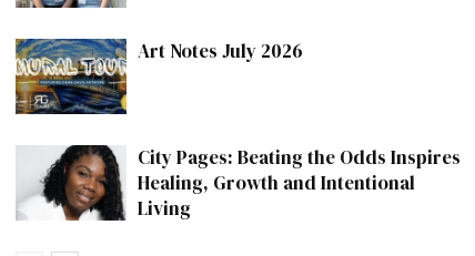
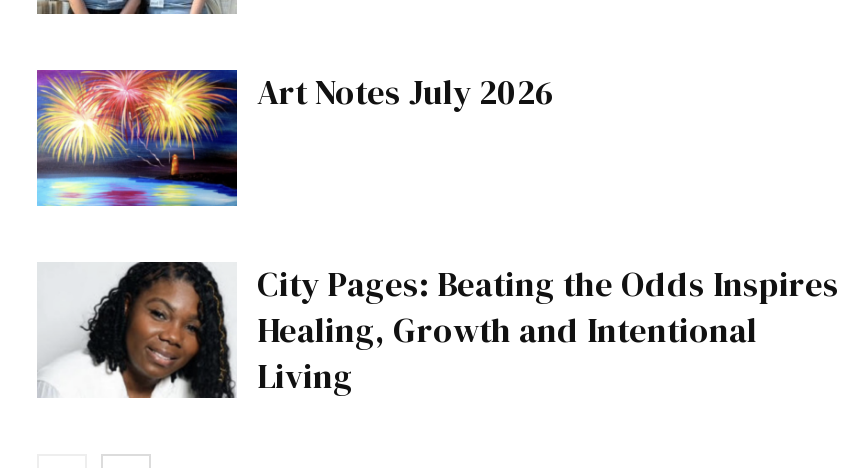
[14,38,128,115] [image] -> [35,68,239,208] [image]

